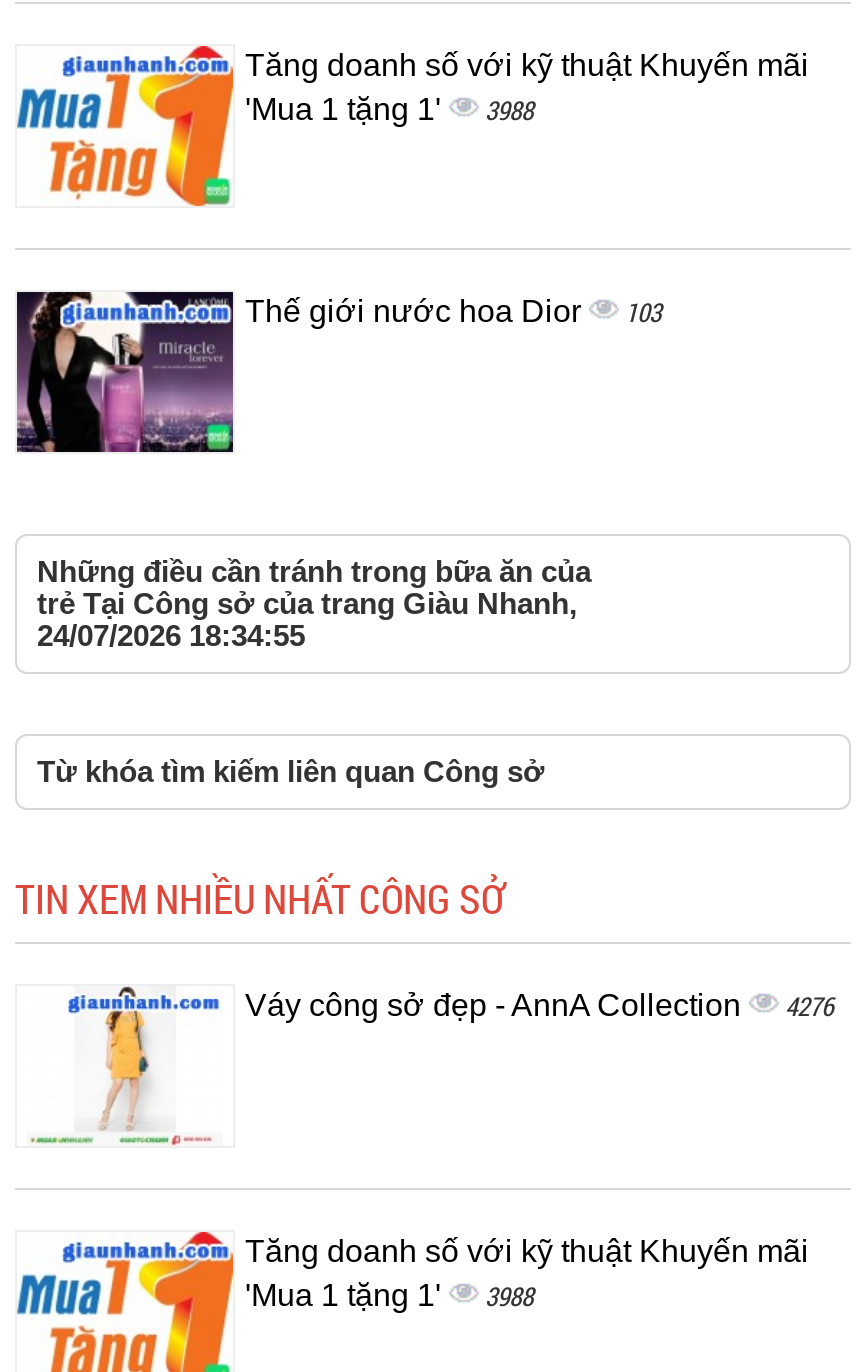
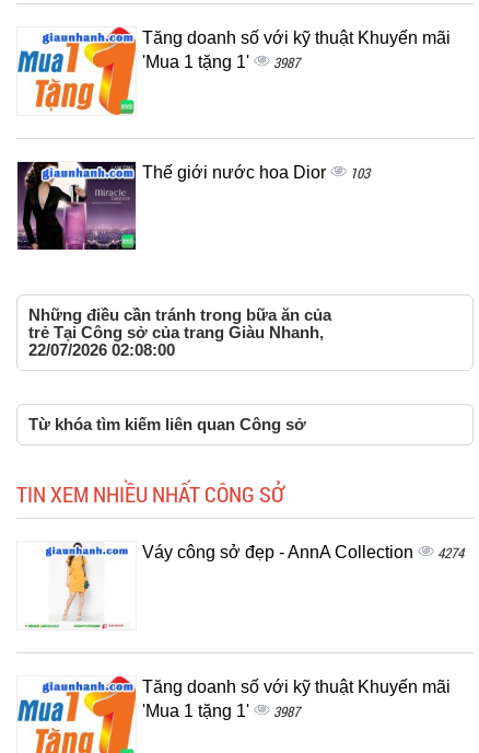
[245,91,533,127] 'Mua 1 tặng 1' 3988 -> [142,52,300,72] 'Mua 1 tặng 1' 3987
[37,617,305,651] 24/07/2026 18:34:55 -> [28,340,175,358] 22/07/2026 02:08:00
[245,987,833,1023] Váy công sở đẹp - AnnA Collection 4276 -> [142,542,464,562] Váy công sở đẹp - AnnA Collection 4274
[245,1277,533,1313] 'Mua 1 tặng 1' 3988 -> [142,701,300,721] 'Mua 1 tặng 1' 3987

